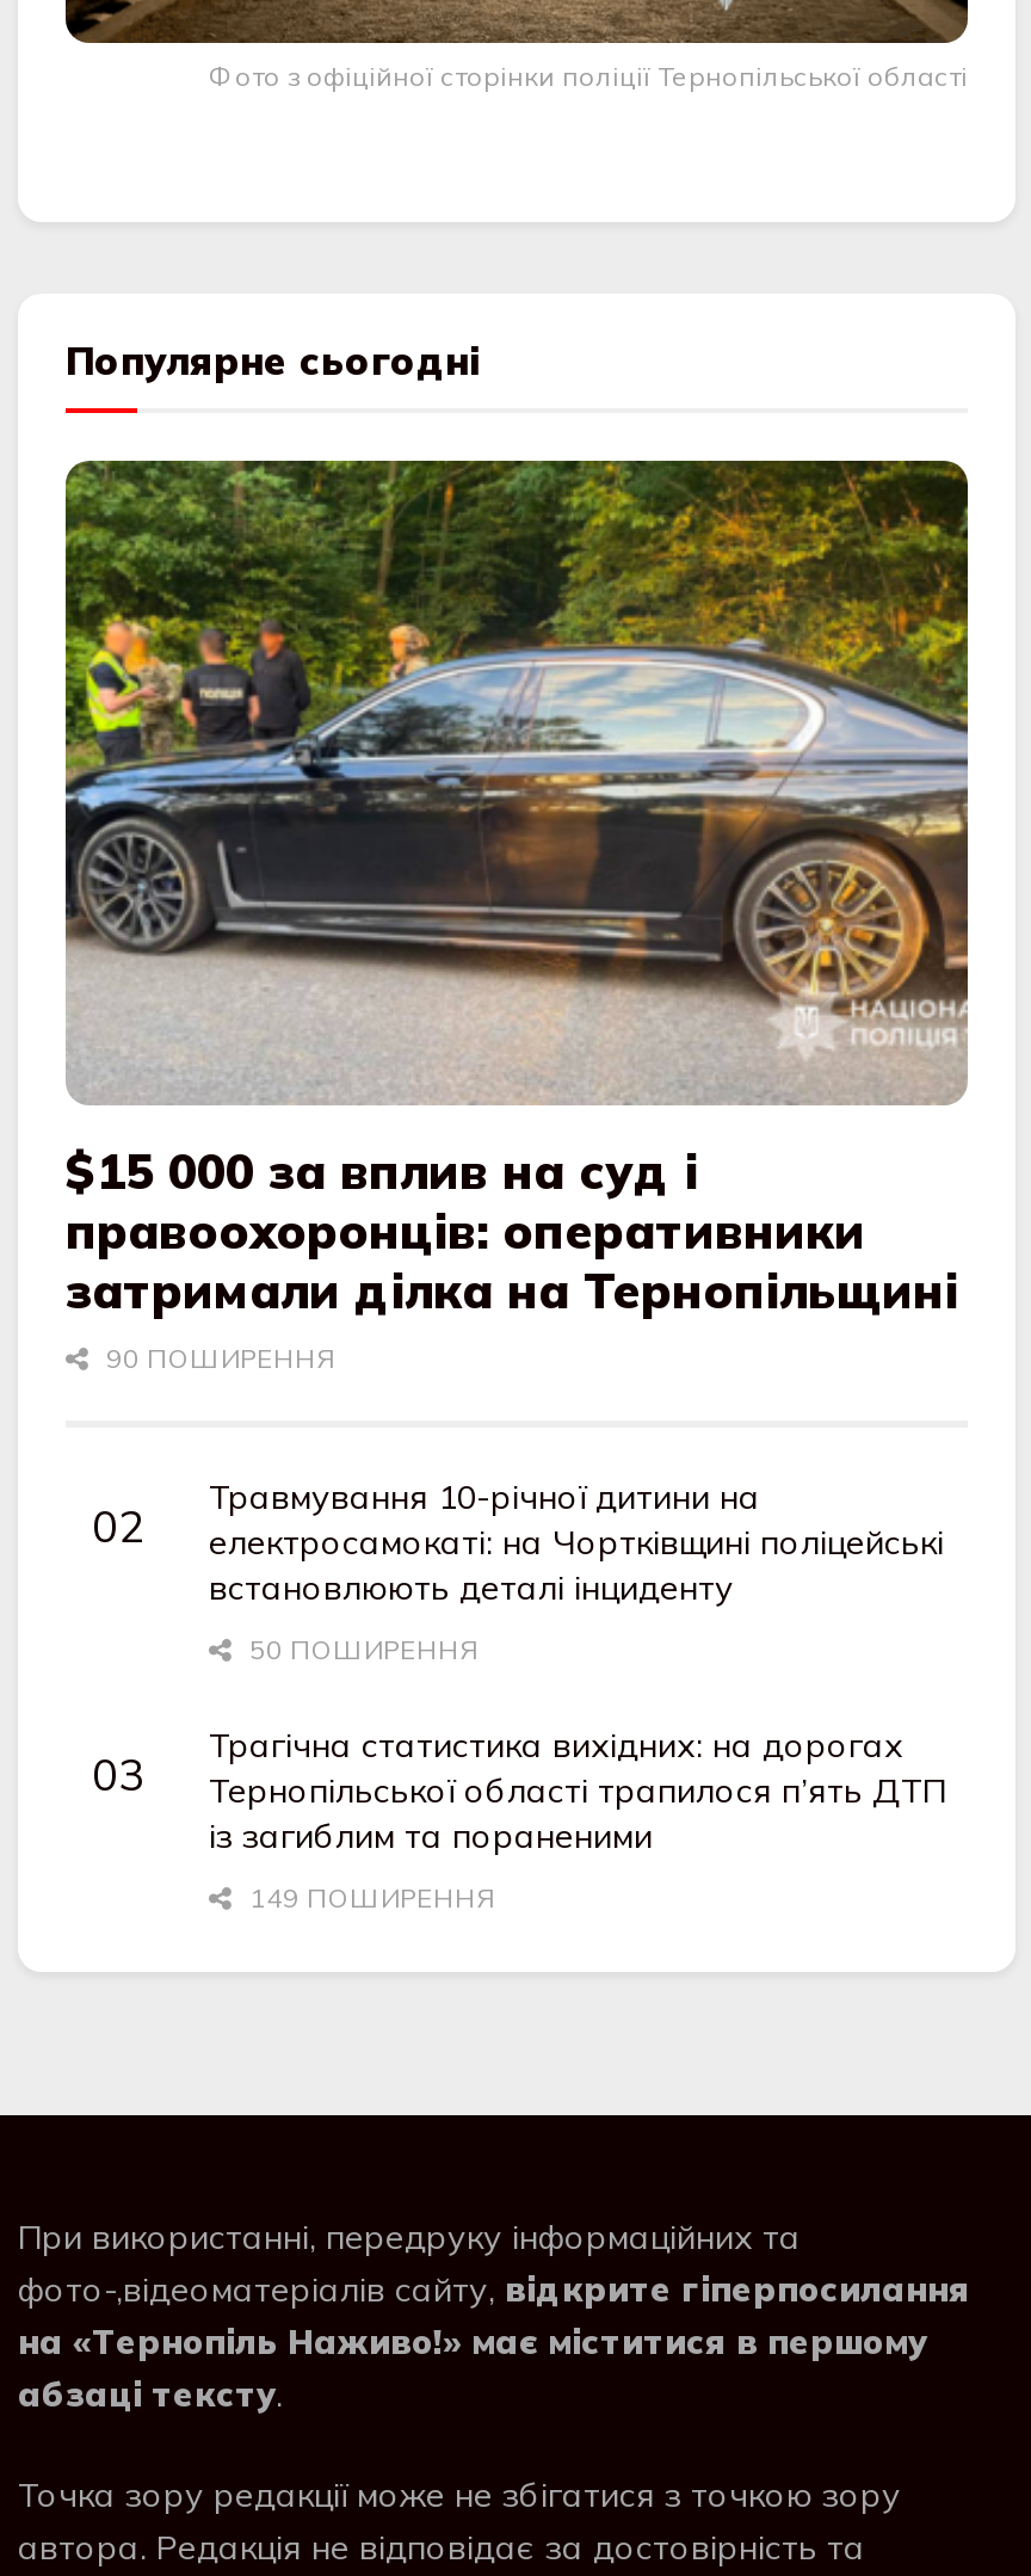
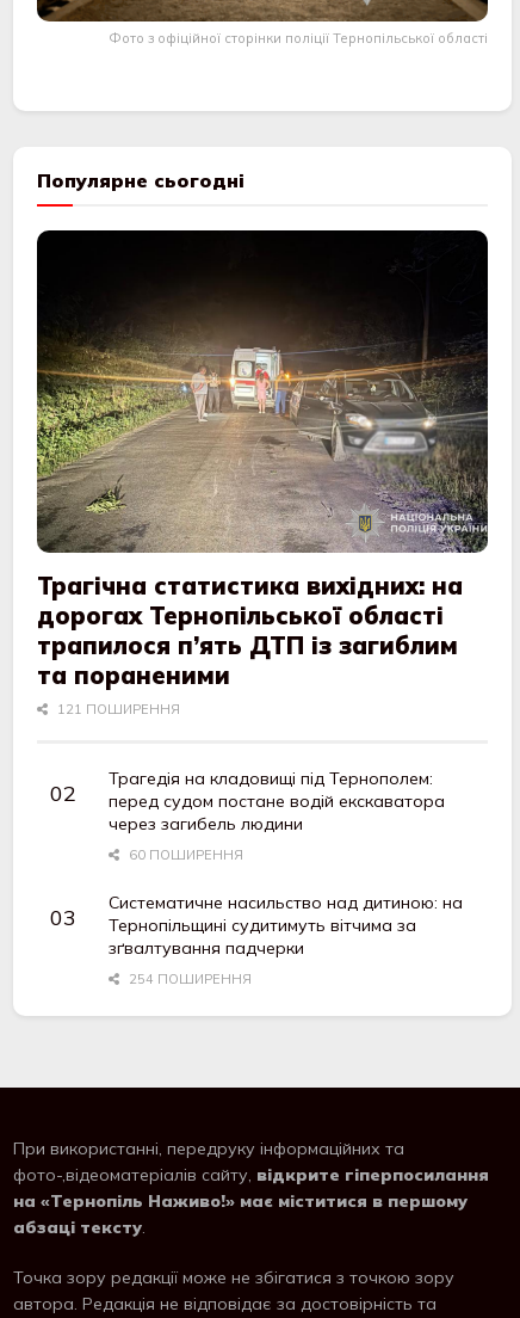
[63,458,970,1375] [image] | $15 000 за вплив на суд і | правоохоронців: оперативники | затримали ділка на Тернопільщині | 90 ПОШИРЕННЯ -> [36,229,488,718] [image] | Трагічна статистика вихідних: на | дорогах Тернопільської області | трапилося п’ять ДТП із загиблим | та пораненими | 121 ПОШИРЕННЯ
[209,1476,944,1609] Травмування 10-річної дитини на | електросамокаті: на Чортківщині поліцейські | встановлюють деталі інциденту -> [109,768,445,835] Трагедія на кладовищі під Тернополем: | перед судом постане водій екскаватора | через загибель людини
[242,1633,479,1667] 50 ПОШИРЕННЯ -> [125,847,243,863] 60 ПОШИРЕННЯ
[209,1724,946,1858] Трагічна статистика вихідних: на дорогах | Тернопільської області трапилося п’ять ДТП | із загиблим та пораненими -> [109,892,463,959] Систематичне насильство над дитиною: на | Тернопільщині судитимуть вітчима за | зґвалтування падчерки
[242,1882,495,1915] 149 ПОШИРЕННЯ -> [125,971,252,987] 254 ПОШИРЕННЯ

